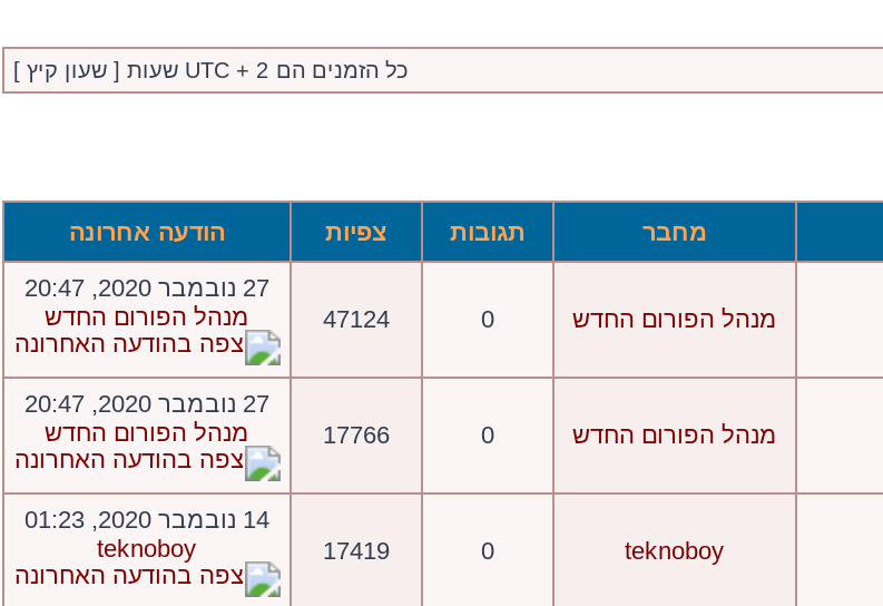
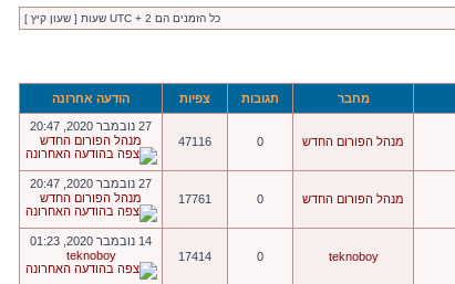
[323,305,390,332] 47124 -> [178,135,211,148] 47116
[323,421,390,448] 17766 -> [178,192,211,206] 17761
[323,537,390,564] 17419 -> [178,250,211,263] 17414

